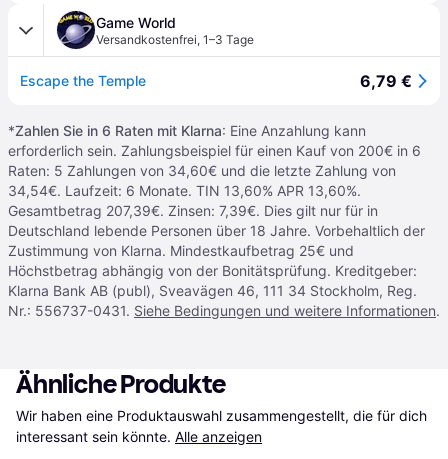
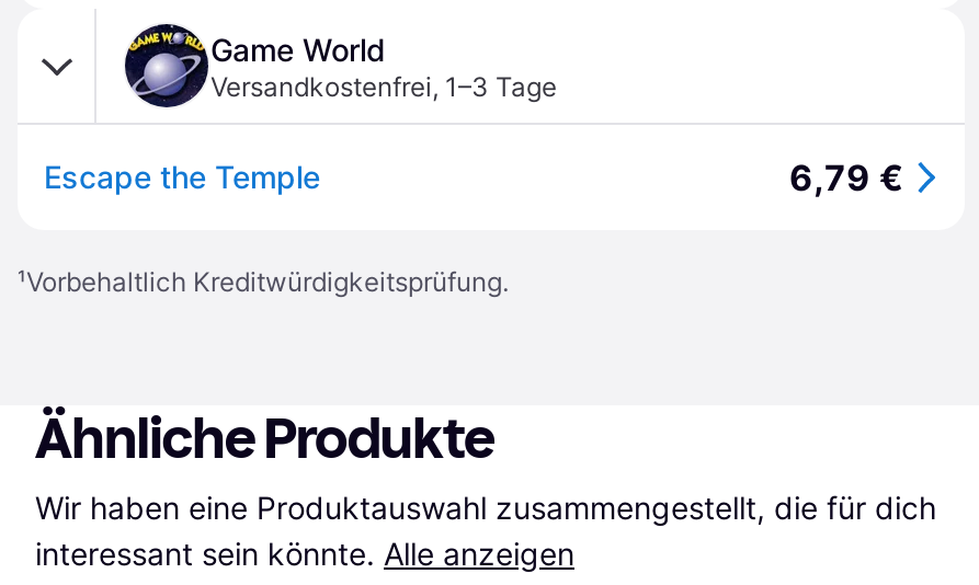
[8,122,440,319] *Zahlen Sie in 6 Raten mit Klarna: Eine Anzahlung kann | erforderlich sein. Zahlungsbeispiel für einen Kauf von 200€ in 6 | Raten: 5 Zahlungen von 34,60€ und die letzte Zahlung von | 34,54€. Laufzeit: 6 Monate. TIN 13,60% APR 13,60%. | Gesamtbetrag 207,39€. Zinsen: 7,39€. Dies gilt nur für in | Deutschland lebende Personen über 18 Jahre. Vorbehaltlich der | Zustimmung von Klarna. Mindestkaufbetrag 25€ und | Höchstbetrag abhängig von der Bonitätsprüfung. Kreditgeber: | Klarna Bank AB (publ), Sveavägen 46, 111 34 Stockholm, Reg. | Nr.: 556737-0431. Siehe Bedingungen und weitere Informationen. -> [18,265,509,298] ¹Vorbehaltlich Kreditwürdigkeitsprüfung.

